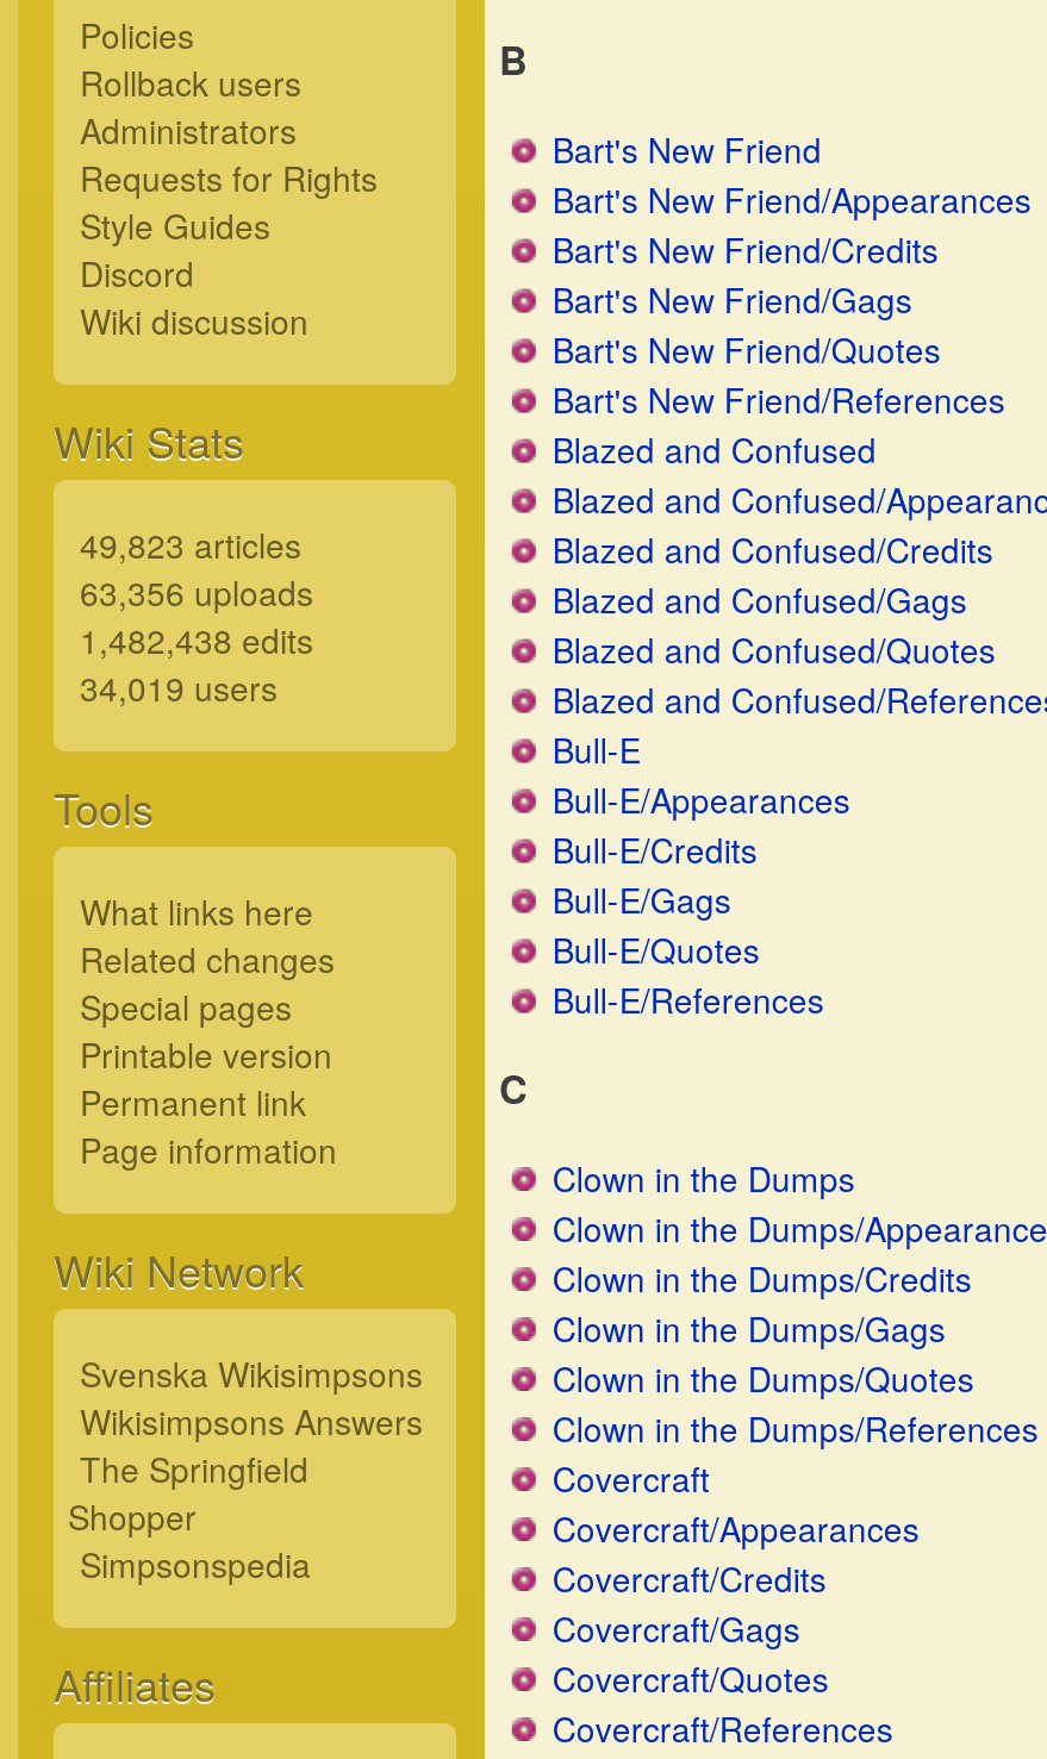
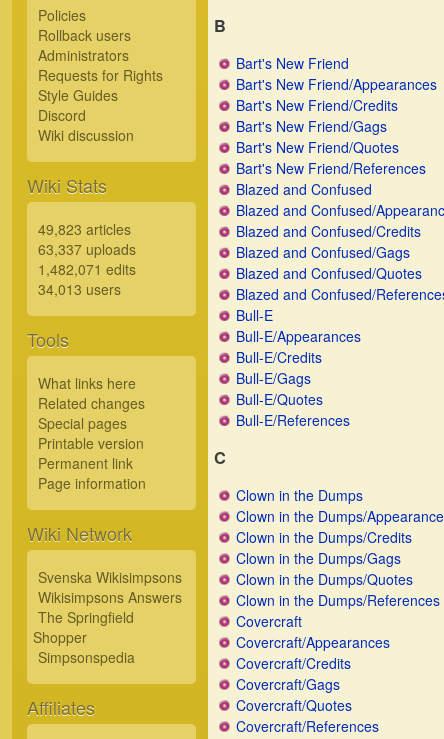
[80,568,313,616] 63,356 uploads -> [38,239,136,259] 63,337 uploads
[80,616,313,663] 1,482,438 edits -> [38,259,136,279] 1,482,071 edits
[80,663,278,711] 34,019 users -> [38,279,121,299] 34,013 users

